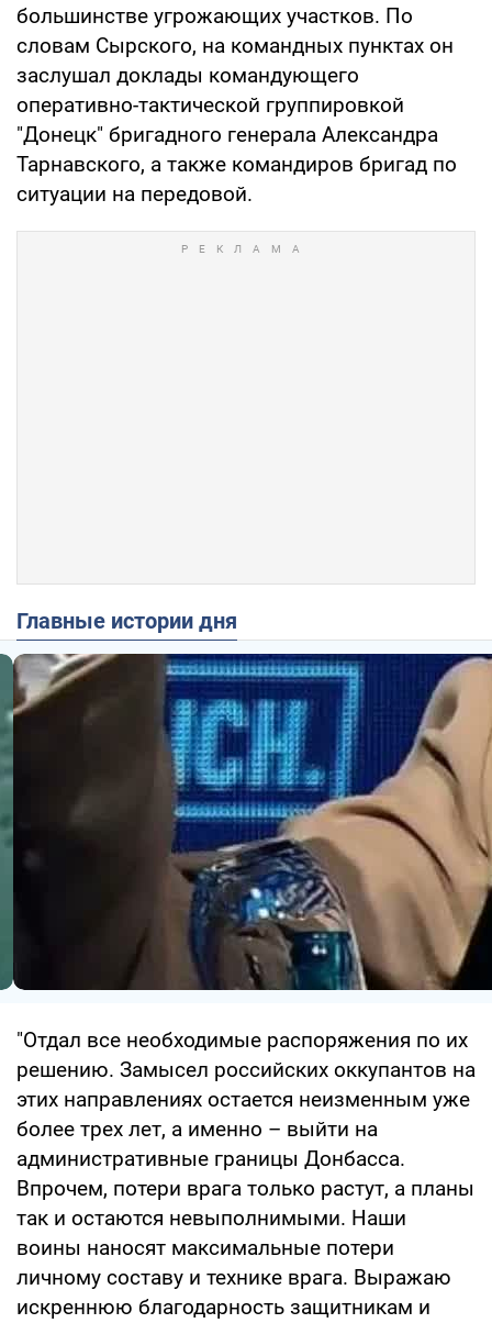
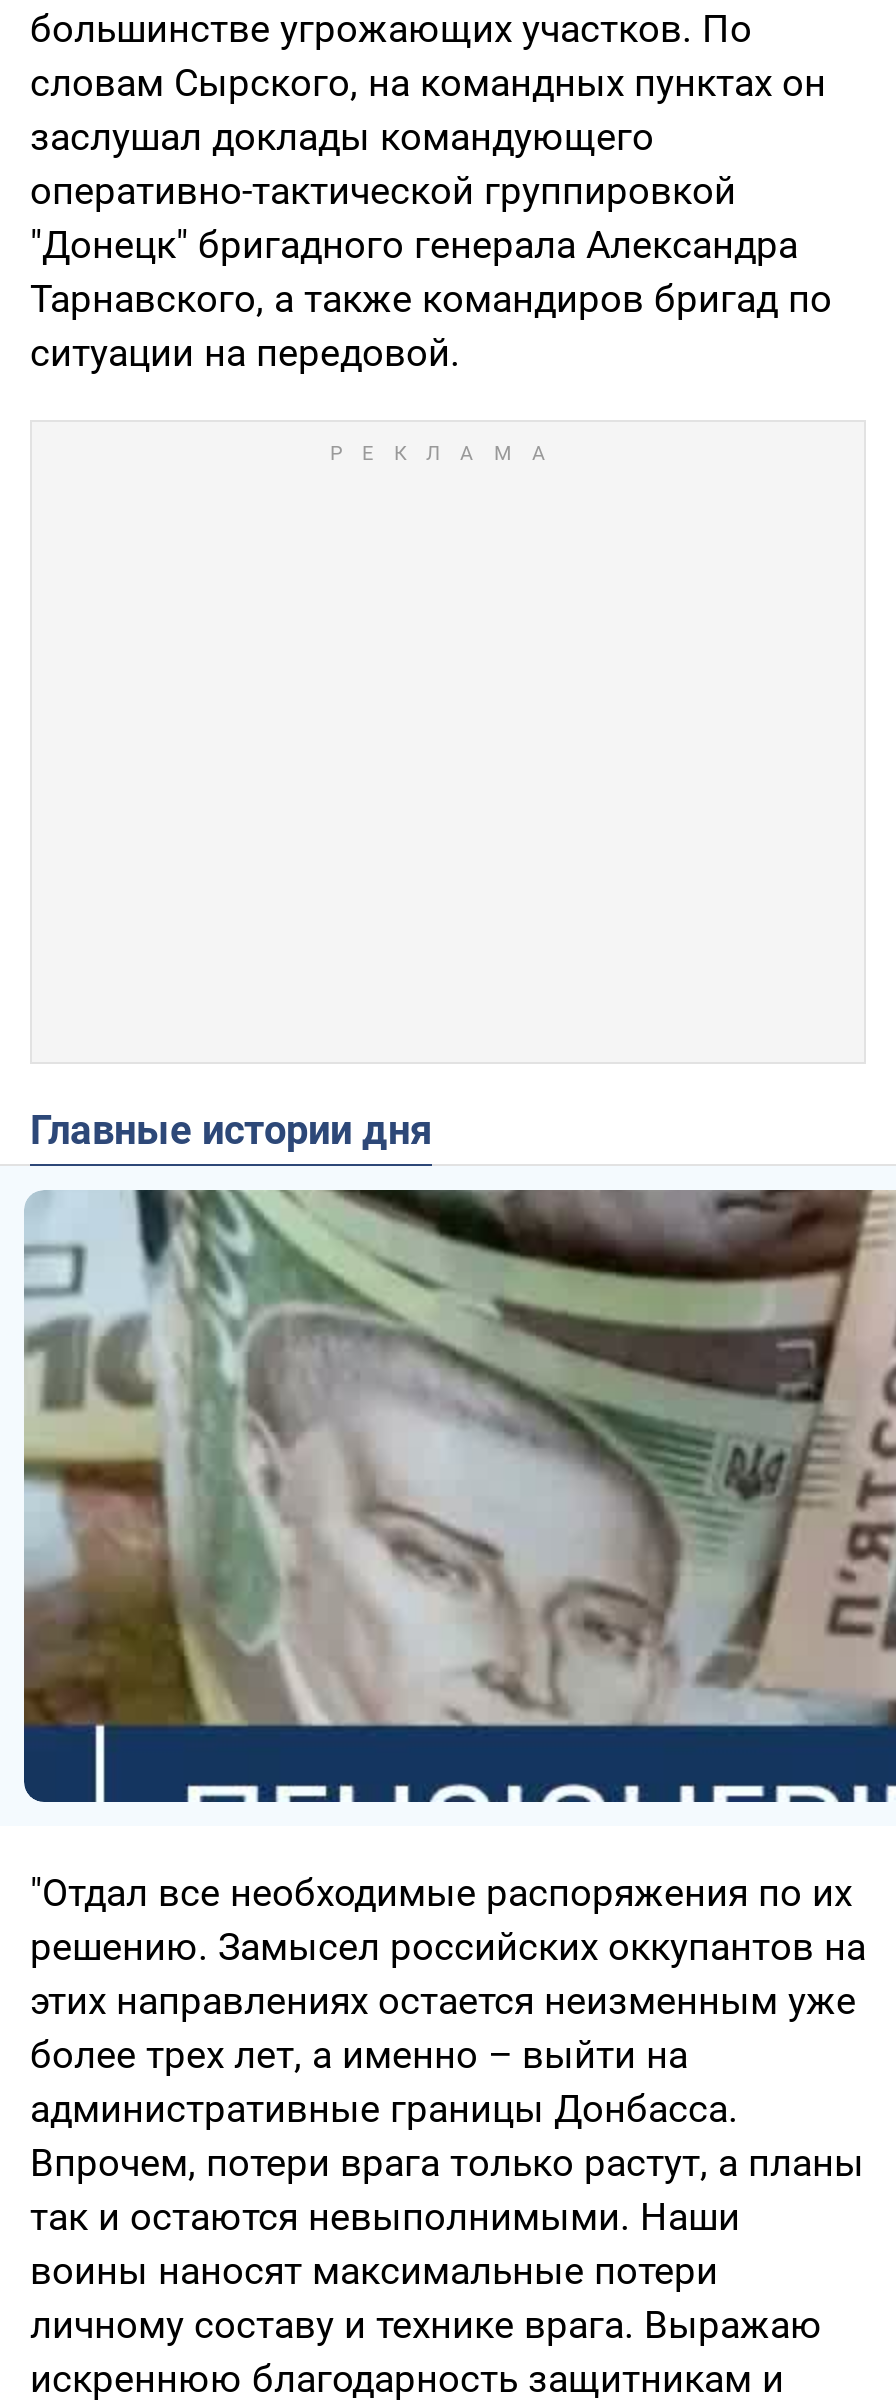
[3,653,489,991] [image] -> [6,1188,890,1804] [image]

